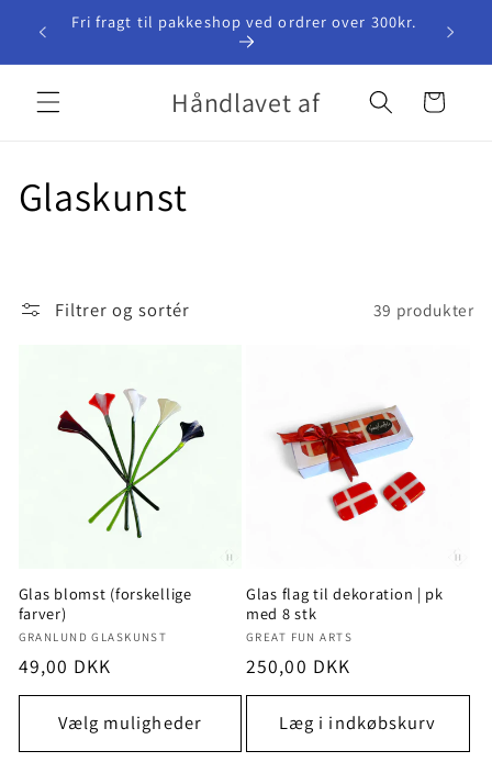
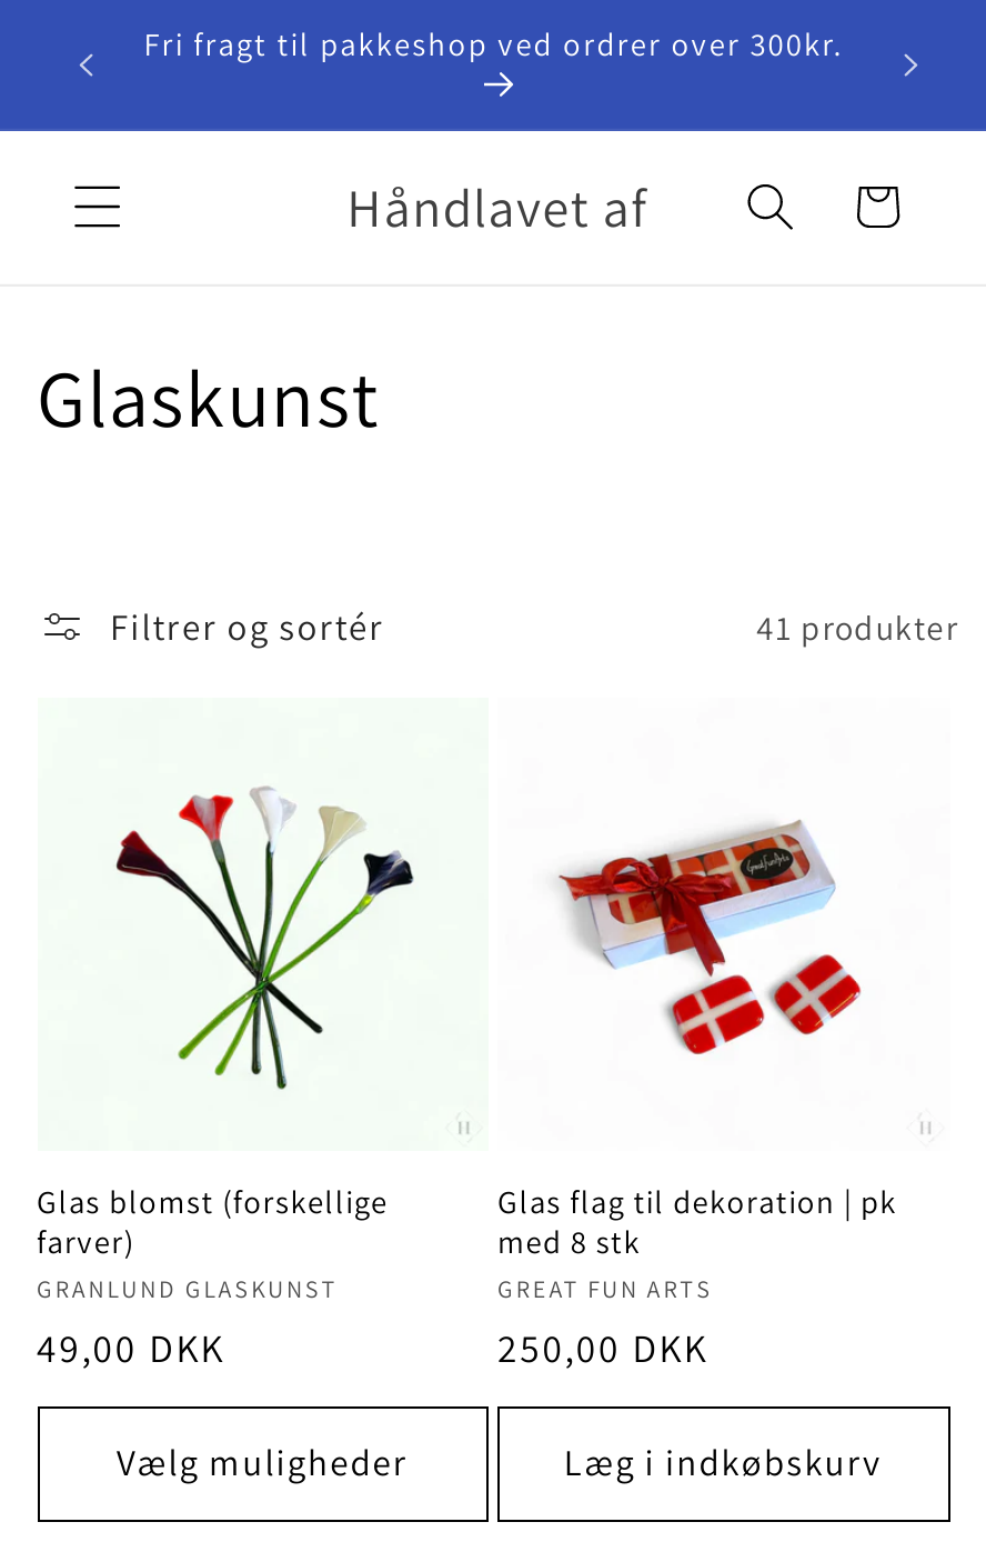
[373,299,474,321] 39 produkter -> [756,605,958,649] 41 produkter

